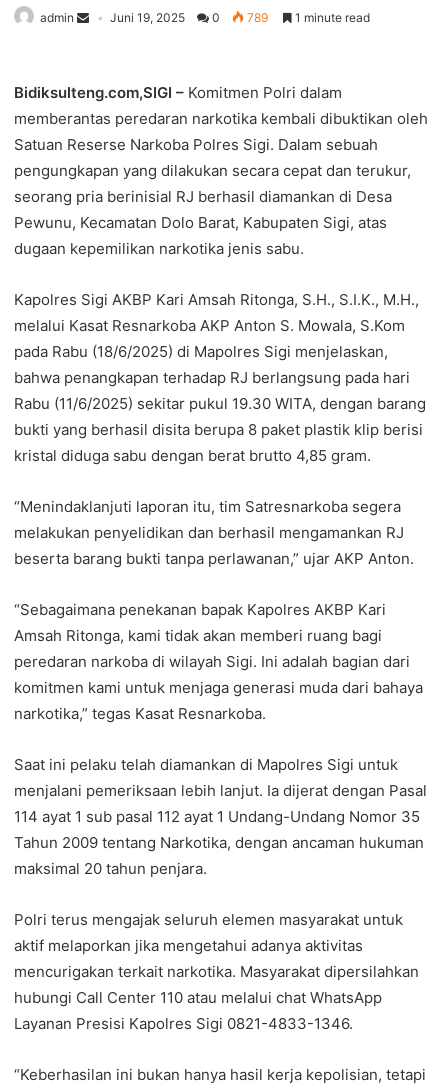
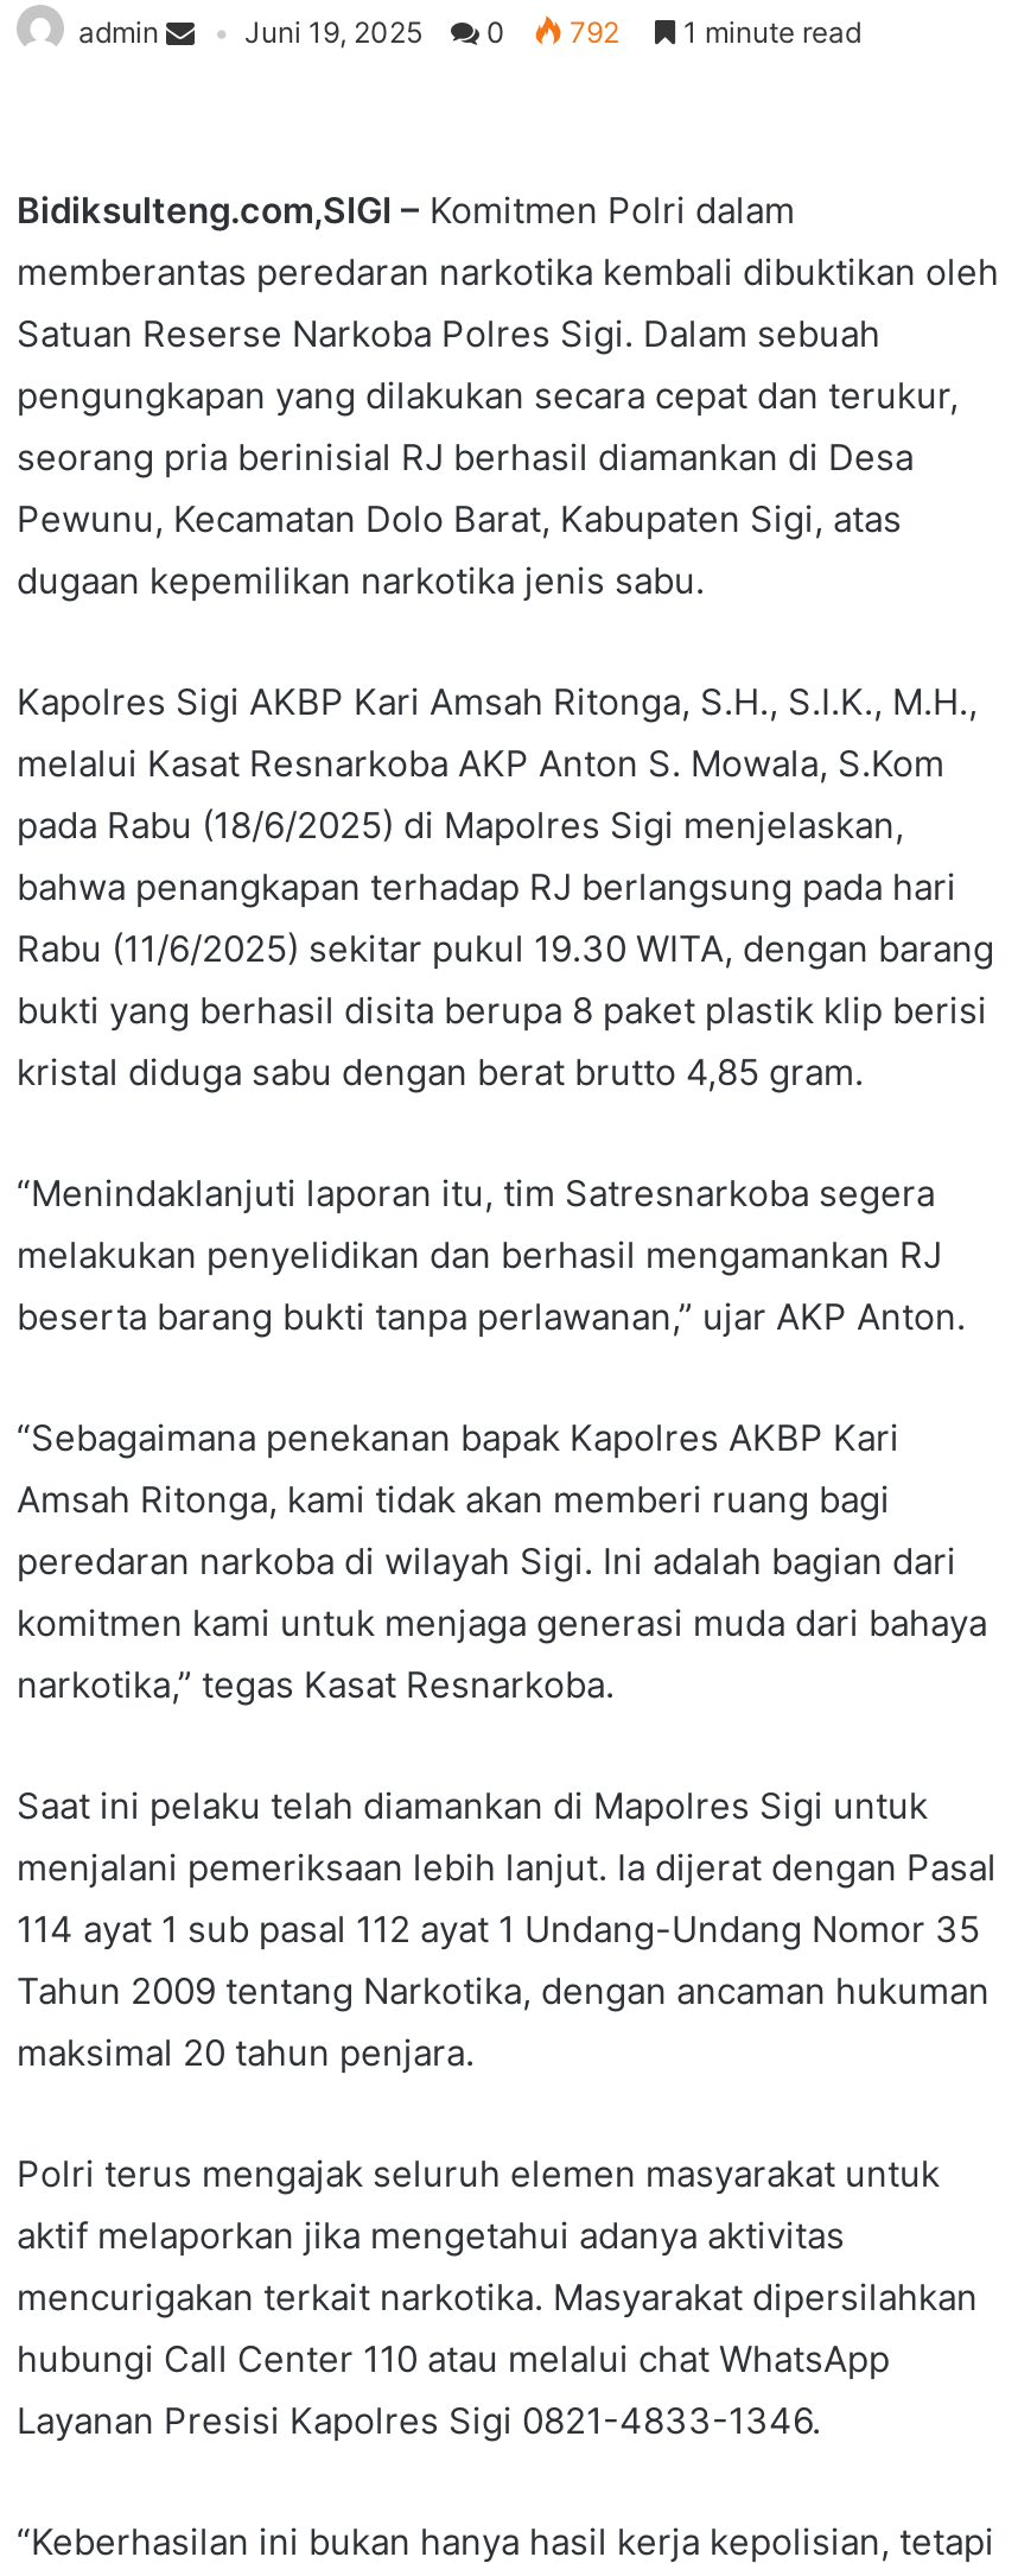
[110,10,370,25] Juni 19, 2025 0 789 1 minute read -> [244,14,861,50] Juni 19, 2025 0 792 1 minute read

